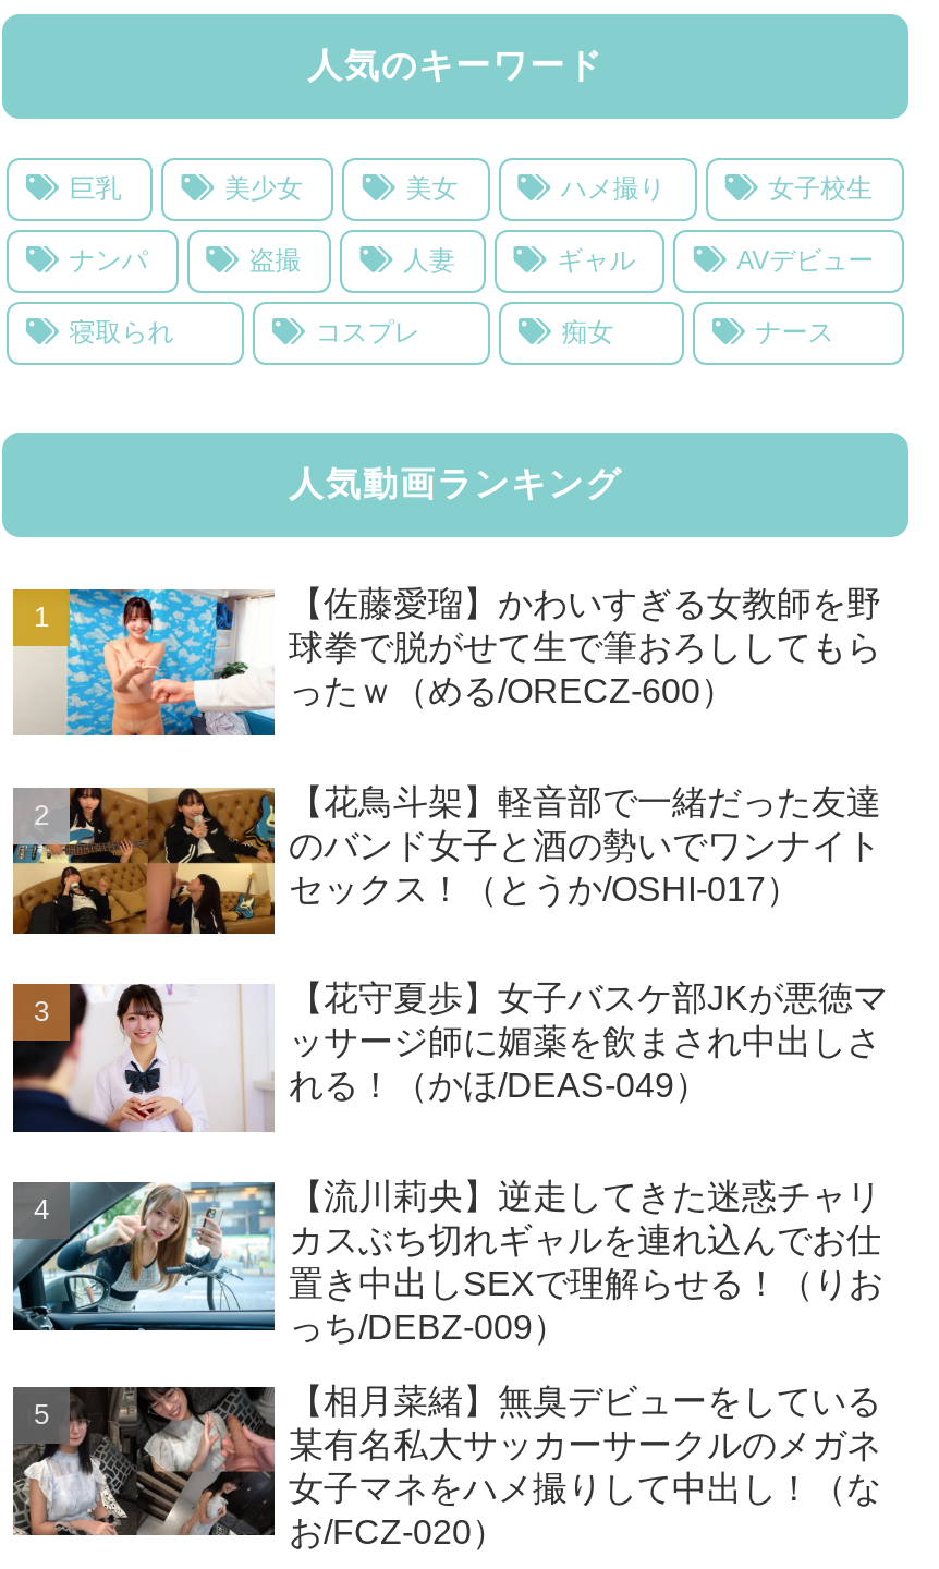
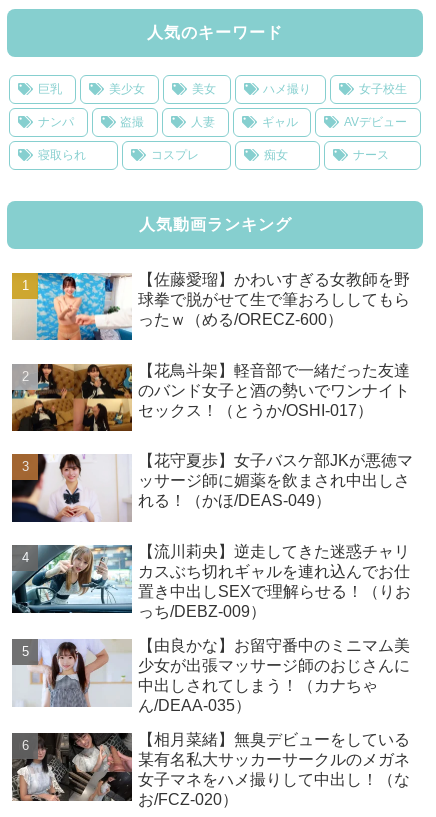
none -> [12,637,410,714] [image] | 【由良かな】お留守番中のミニマム美 | 少女が出張マッサージ師のおじさんに | 中出しされてしまう！（カナちゃ | ん/DEAA-035）

